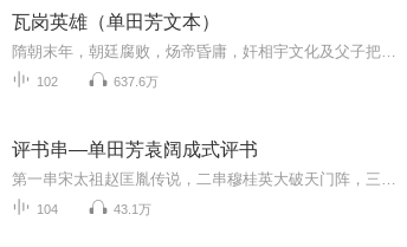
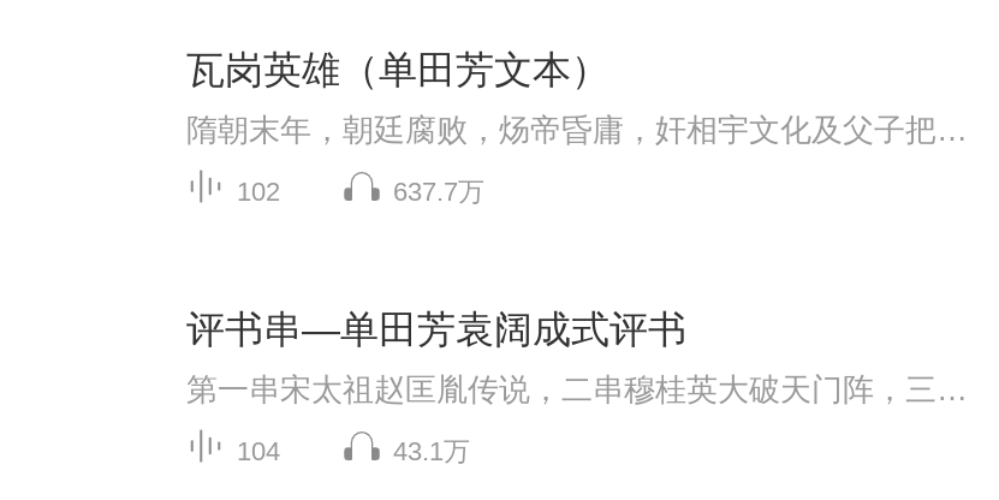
[114,74,159,88] 637.6万 -> [393,176,484,205] 637.7万

